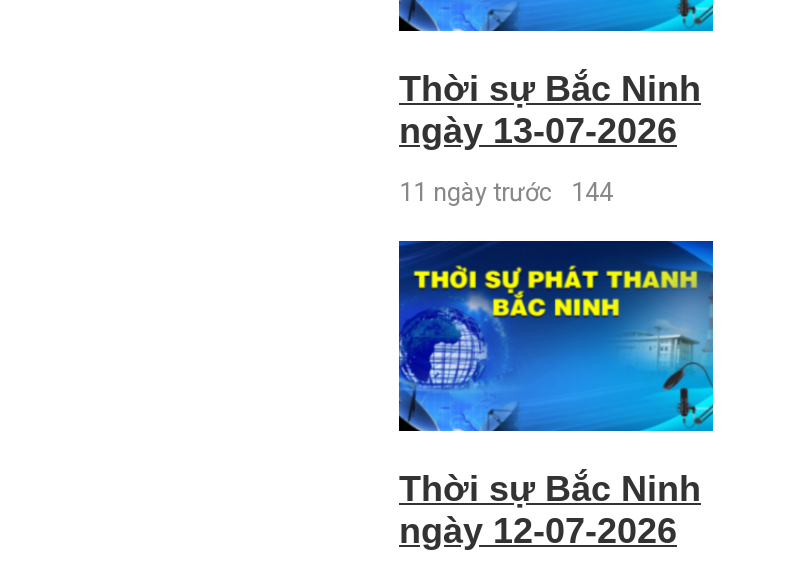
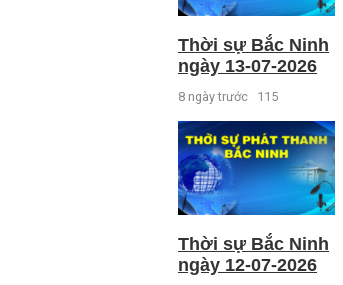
[399,177,613,207] 11 ngày trước 144 -> [178,89,278,104] 8 ngày trước 115

